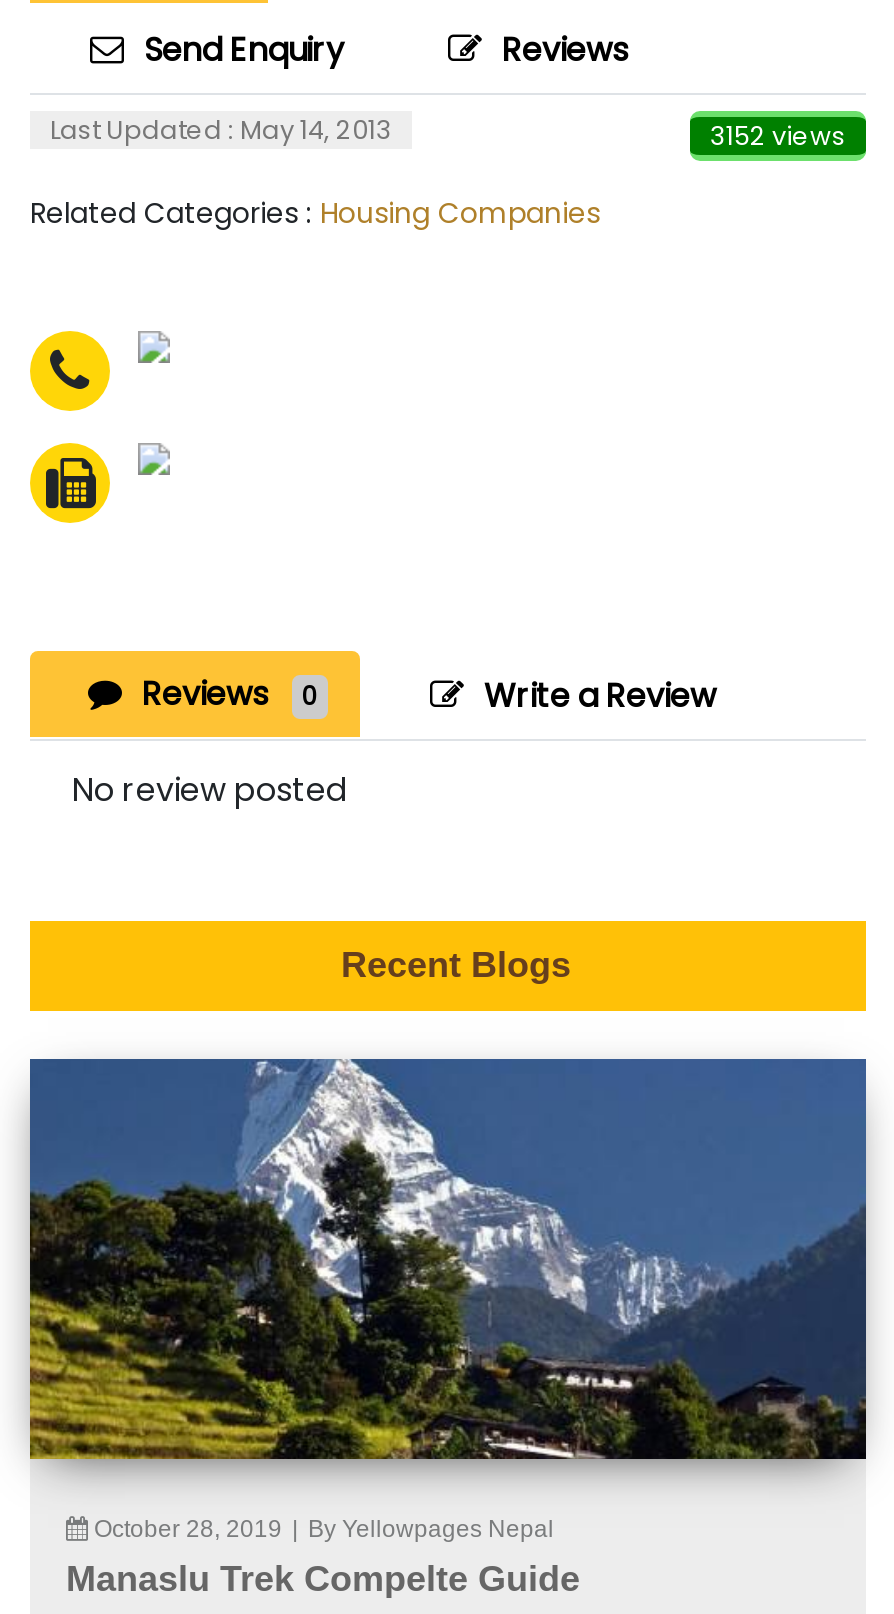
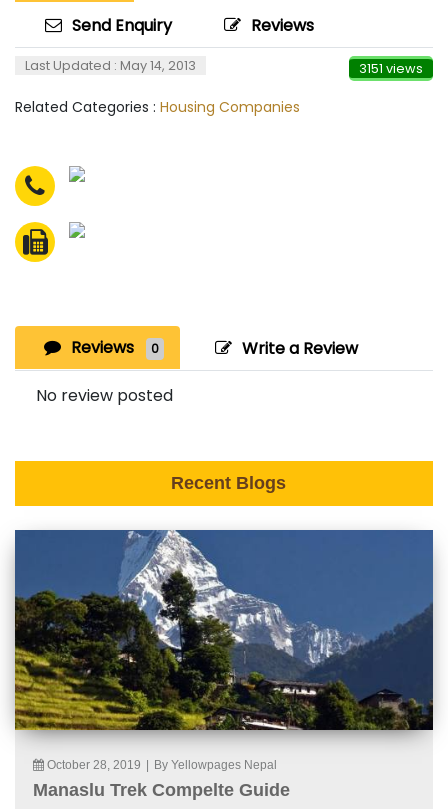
[710,119,846,153] 3152 views -> [359,60,423,77] 3151 views

